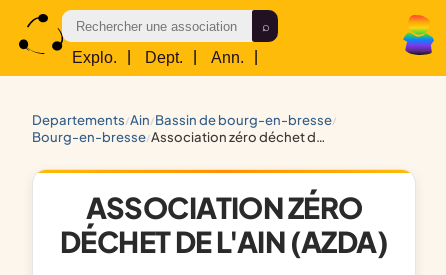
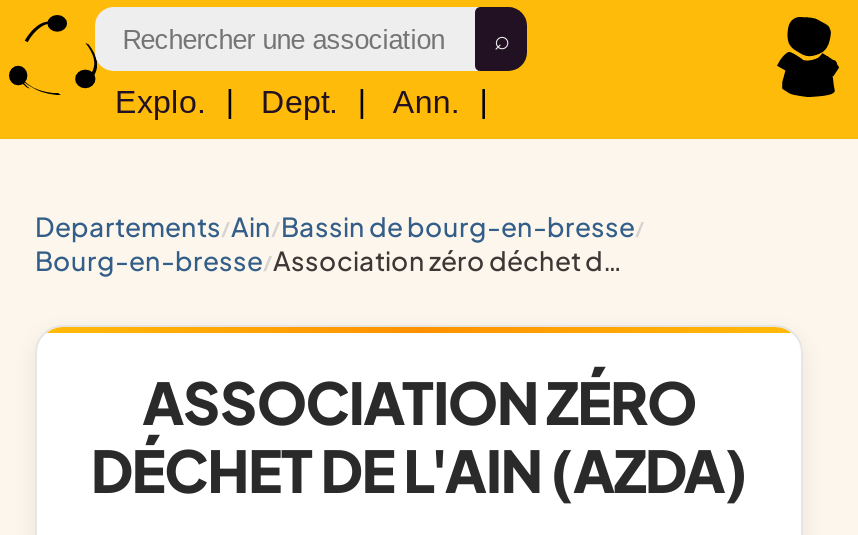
[403,15,435,55] [image] -> [777,15,841,97] [image]

